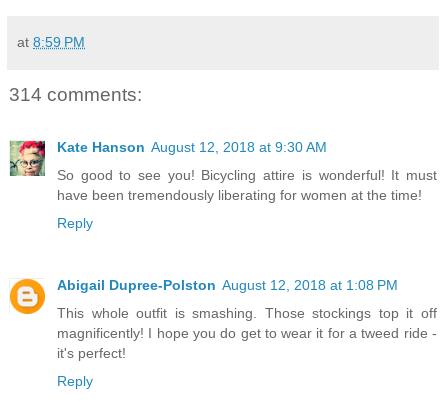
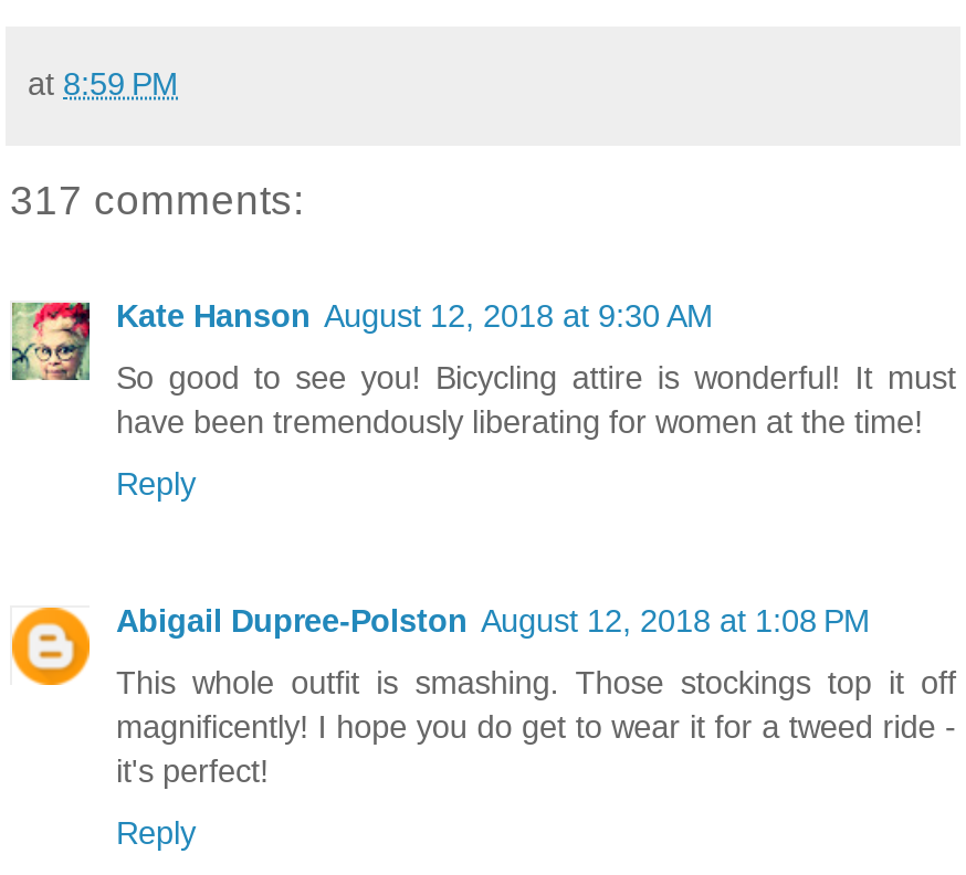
[9,84,142,105] 314 comments: -> [10,177,304,224] 317 comments:

